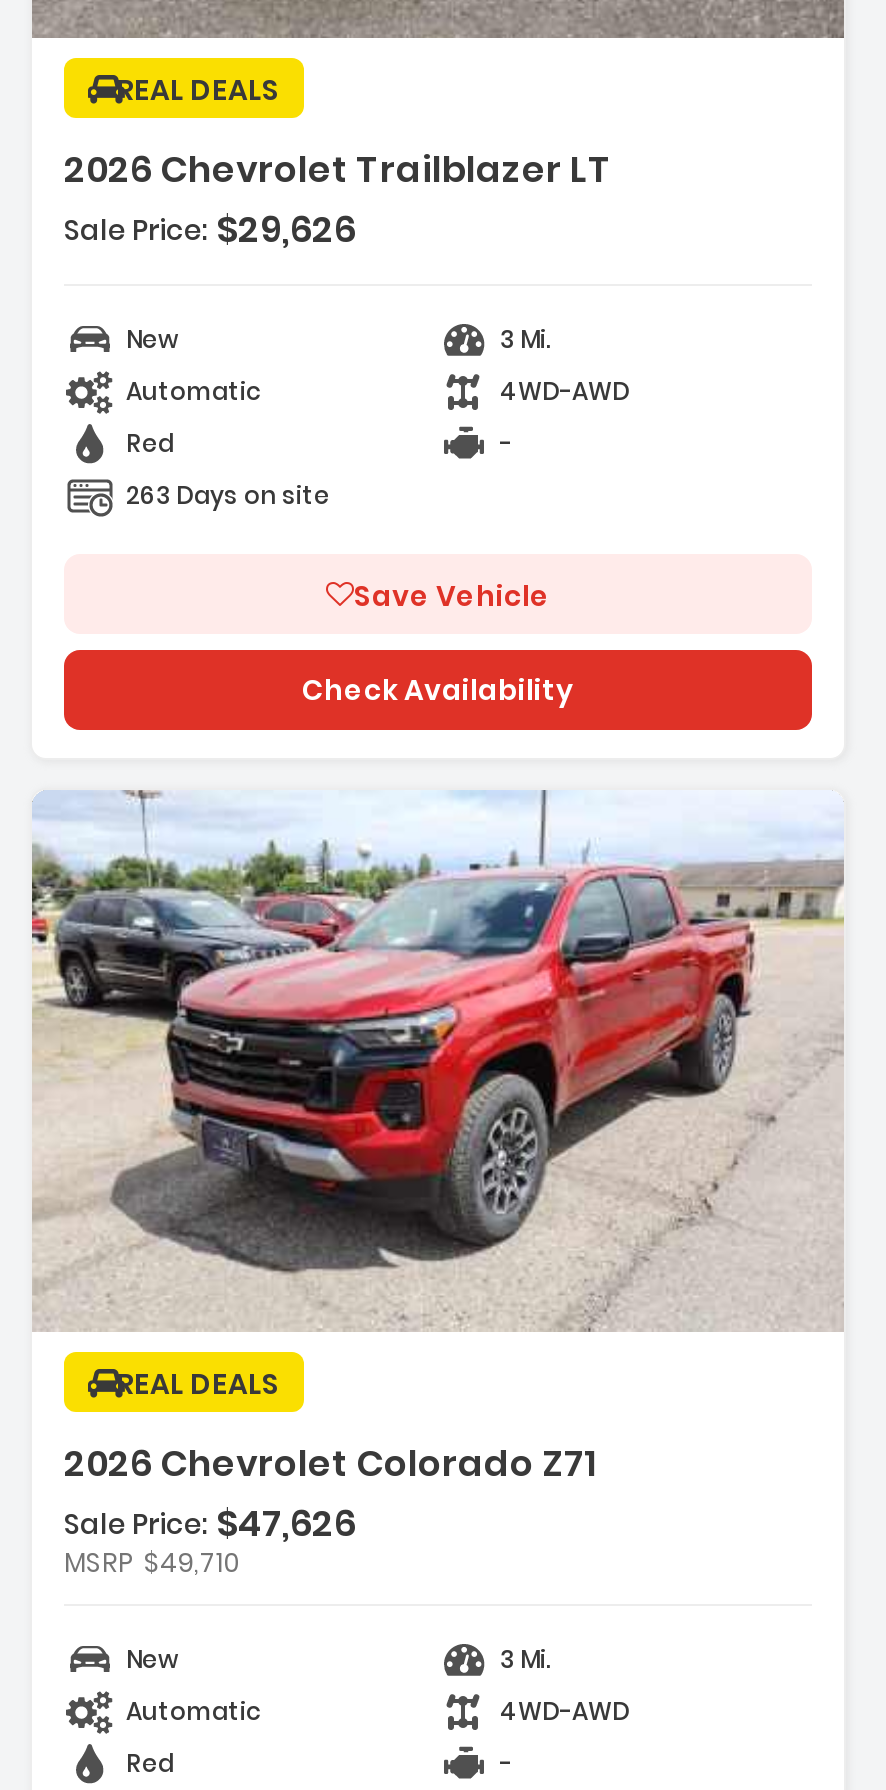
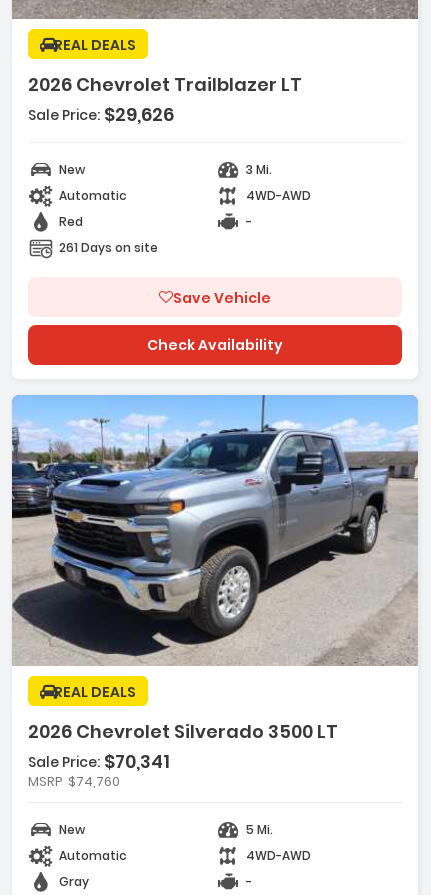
[126,478,330,512] 263 Days on site -> [59,239,158,256] 261 Days on site
[30,788,846,1330] [image] -> [11,394,419,665] [image]
[64,1438,598,1582] 2026 Chevrolet Colorado Z71 | Sale Price: $47,626 | MSRP $49,710 -> [28,719,338,791] 2026 Chevrolet Silverado 3500 LT | Sale Price: $70,341 | MSRP $74,760
[500,1642,552,1676] 3 Mi. -> [246,821,273,838] 5 Mi.
[126,1746,174,1780] Red -> [59,873,89,890] Gray

